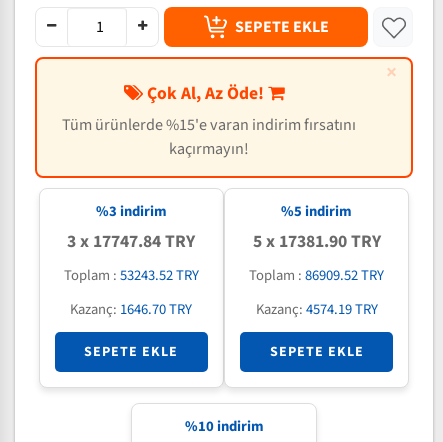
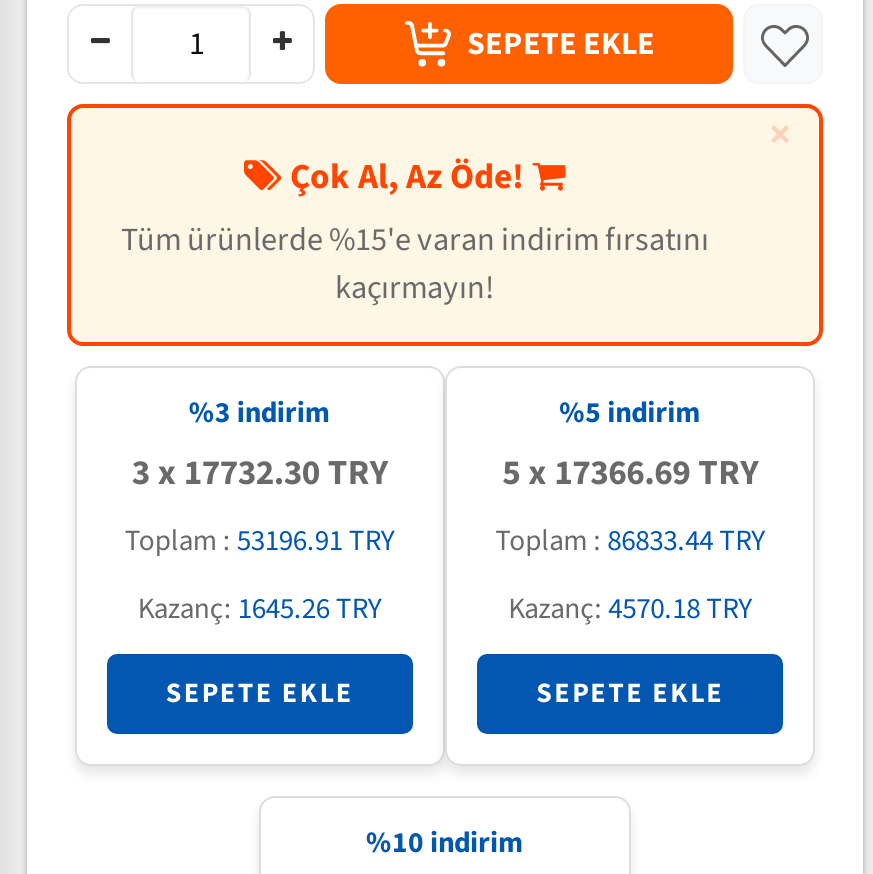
[67,229,195,254] 3 x 17747.84 TRY -> [132,448,388,498] 3 x 17732.30 TRY
[253,229,381,254] 5 x 17381.90 TRY -> [502,448,758,498] 5 x 17366.69 TRY
[64,265,199,286] Toplam : 53243.52 TRY -> [125,520,395,562] Toplam : 53196.91 TRY
[249,265,384,286] Toplam : 86909.52 TRY -> [495,520,765,562] Toplam : 86833.44 TRY
[70,299,192,320] Kazanç: 1646.70 TRY -> [138,588,382,630] Kazanç: 1645.26 TRY
[256,299,378,320] Kazanç: 4574.19 TRY -> [508,588,752,630] Kazanç: 4570.18 TRY

